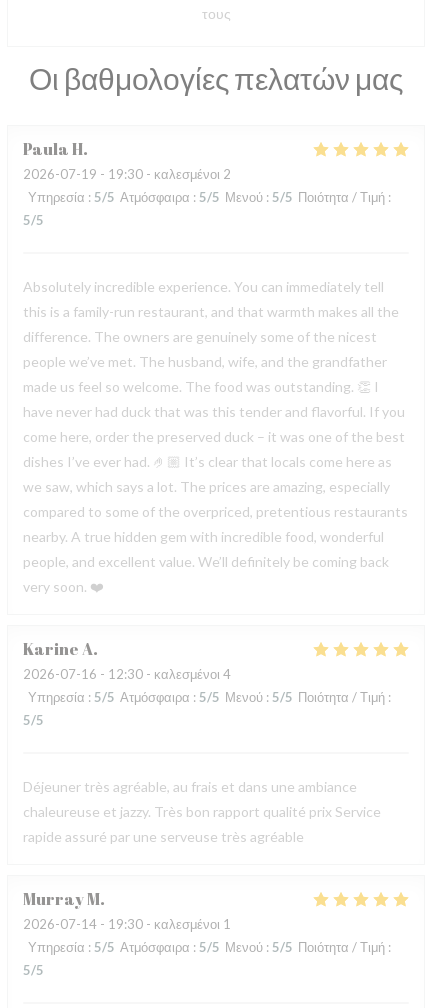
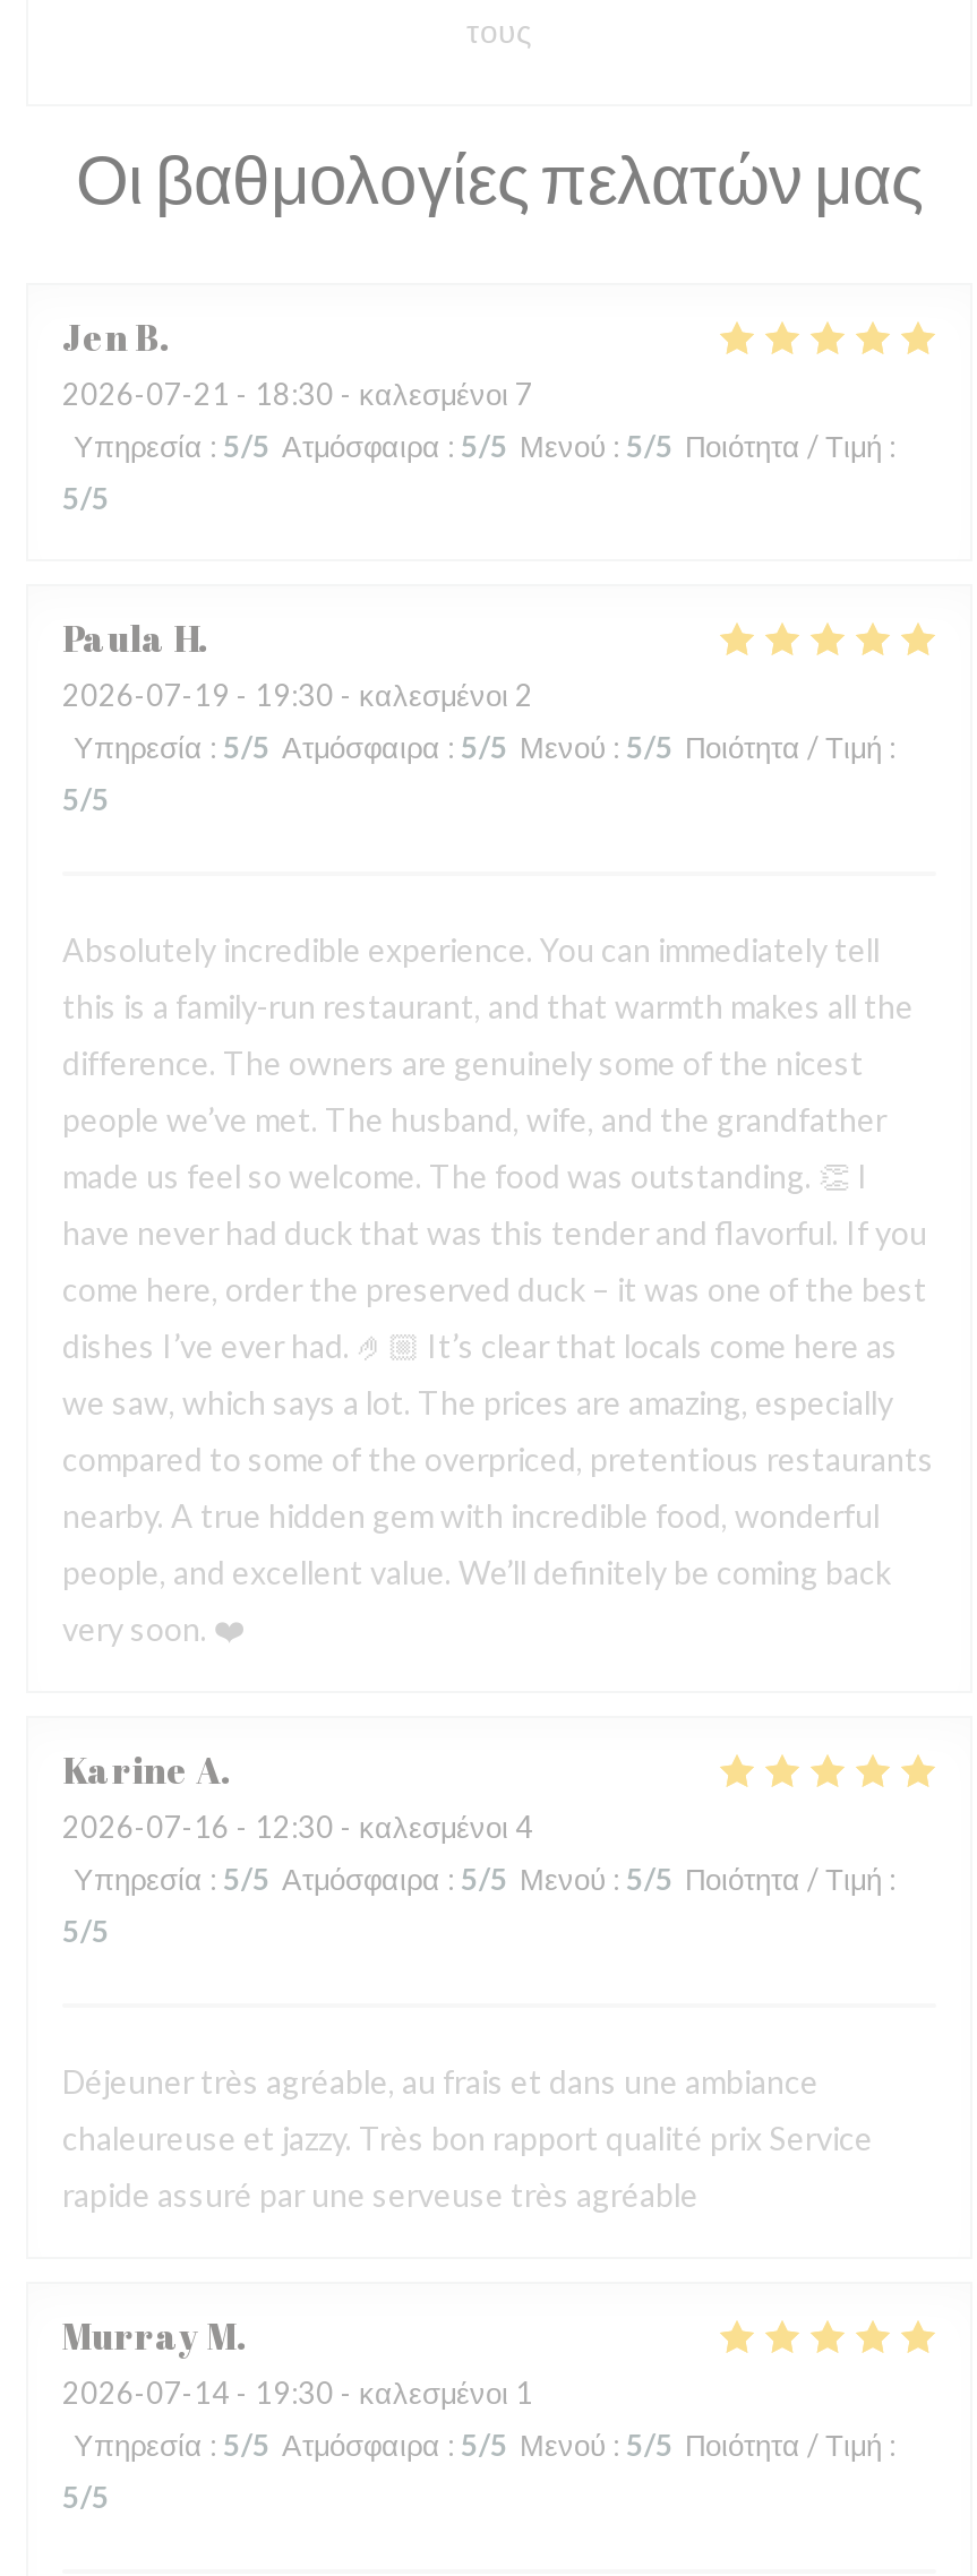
none -> [62,312,895,516] Jen B | 2026-07-21 - 18:30 - καλεσμένοι 7 | Υπηρεσία: 5/5 Ατμόσφαιρα: 5/5 Μενού: 5/5 Ποιότητα / Τιμή: | 5/5

